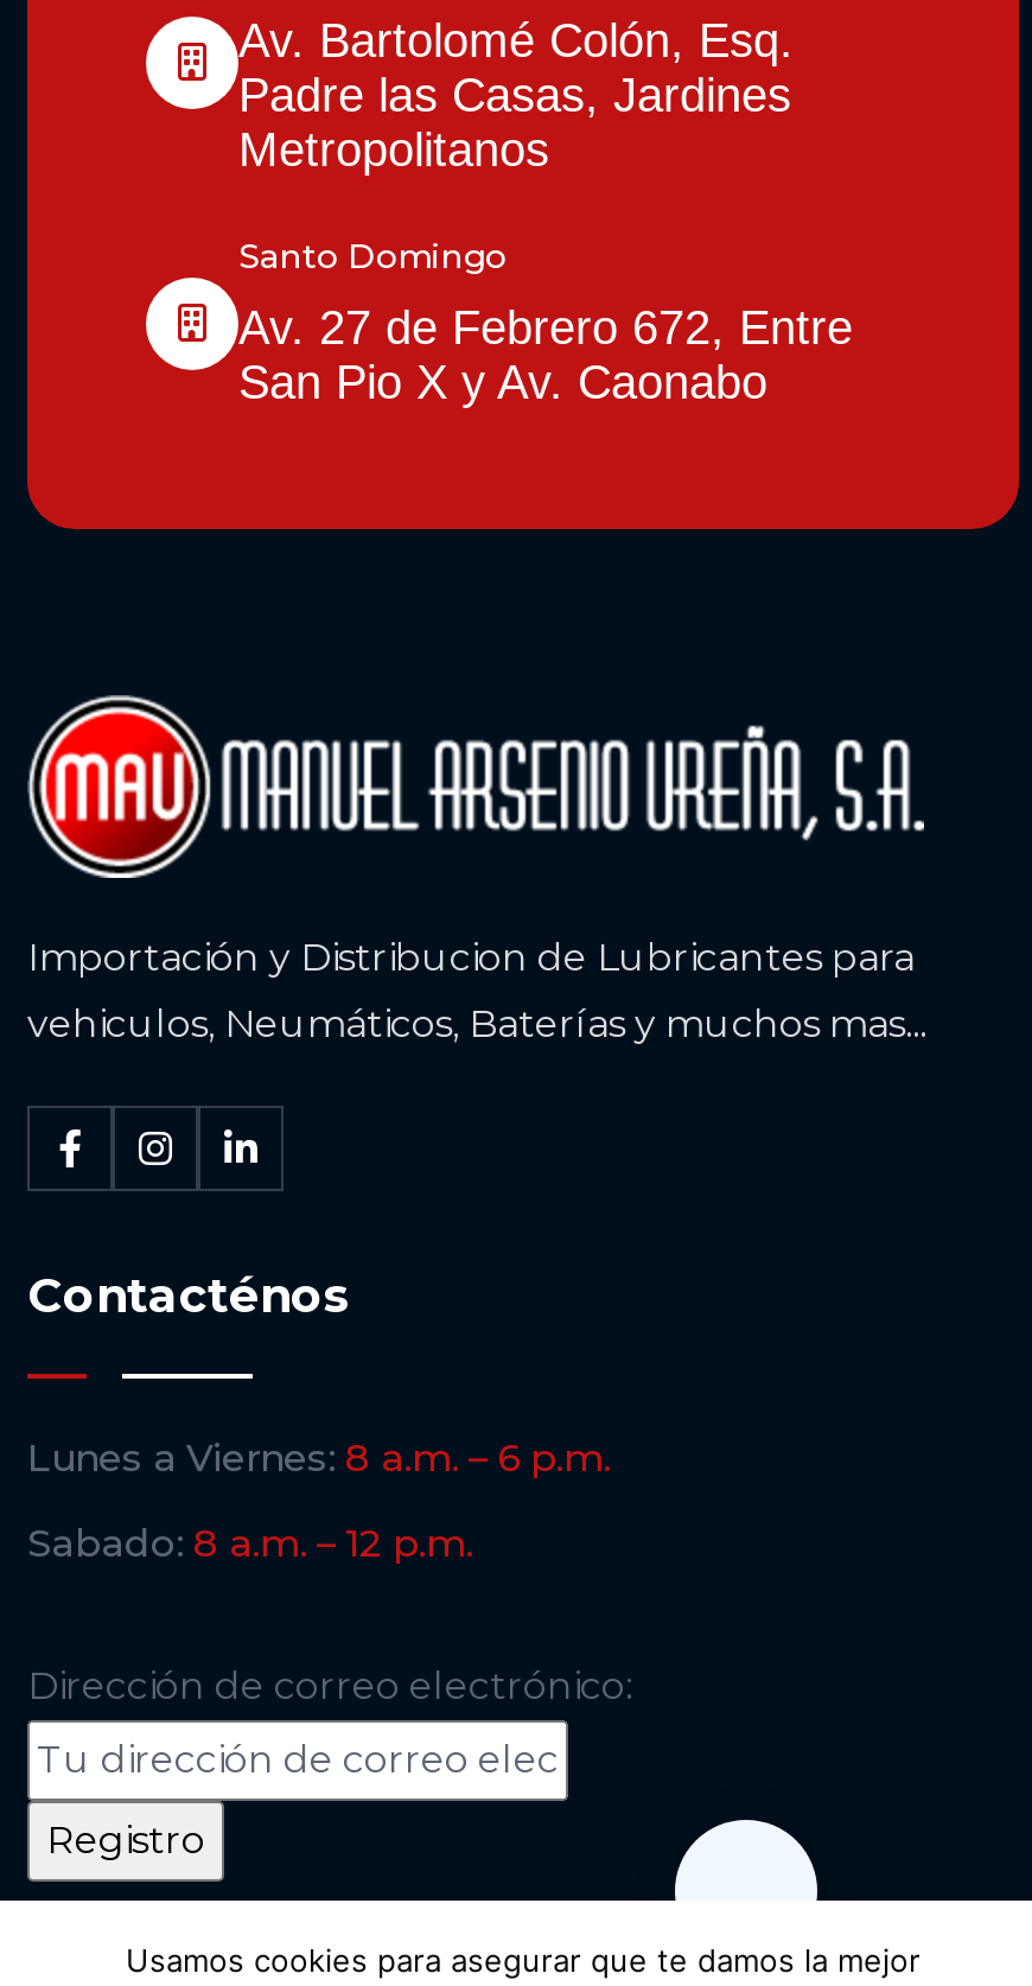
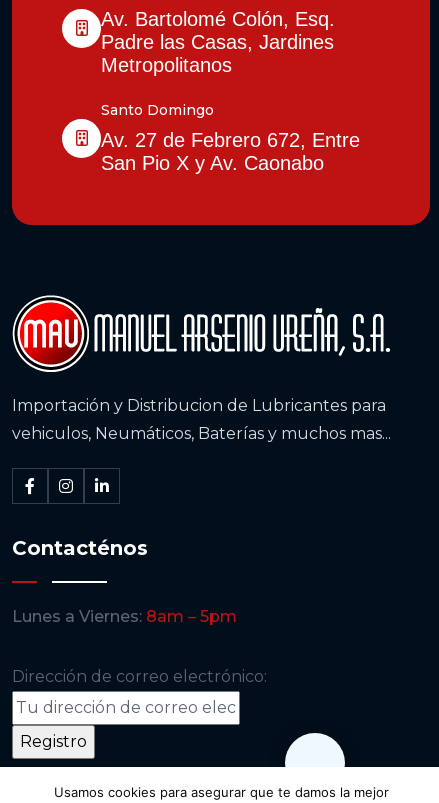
[27,1436,611,1566] Lunes a Viernes: 8 a.m. – 6 p.m. | Sabado: 8 a.m. – 12 p.m. -> [12,607,237,626] Lunes a Viernes: 8am – 5pm

